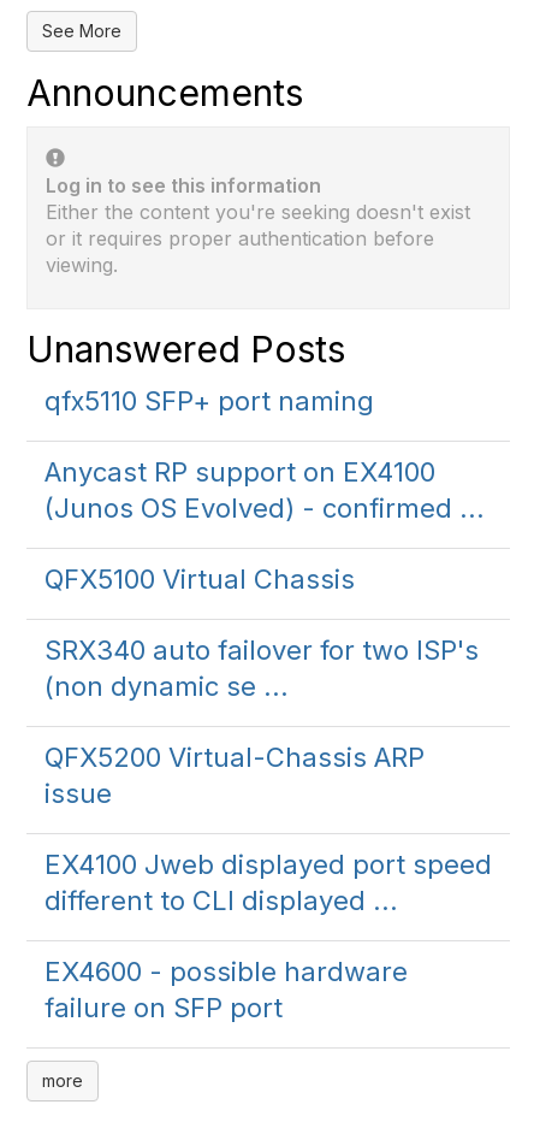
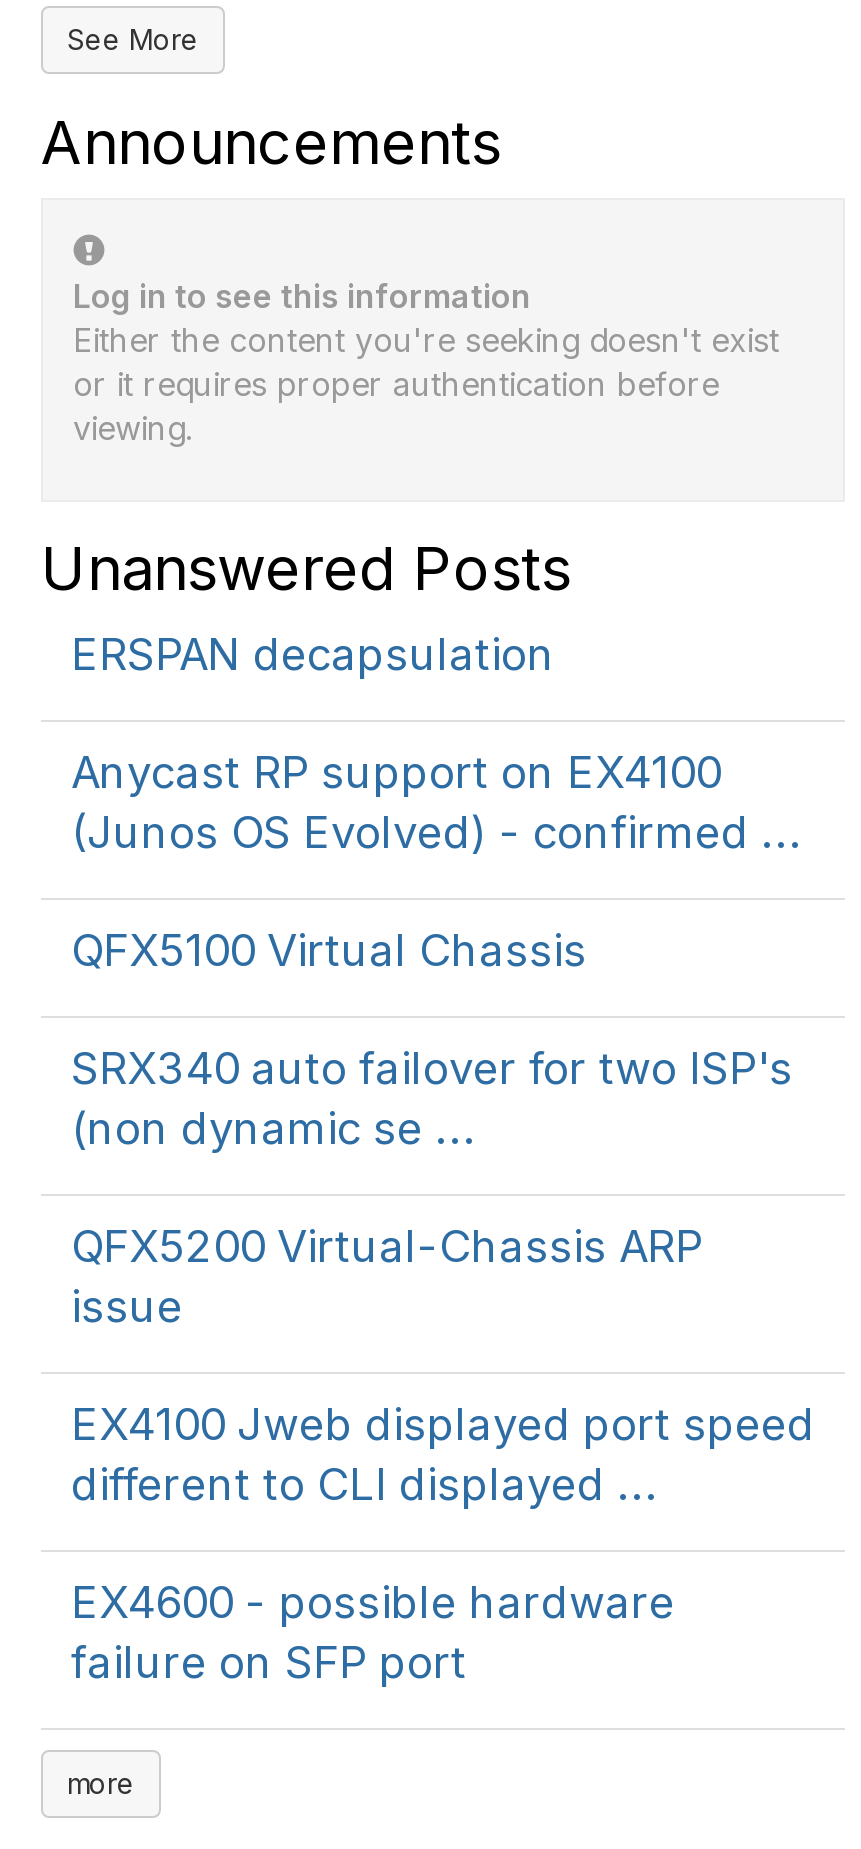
[44,385,374,417] qfx5110 SFP+ port naming -> [71,628,555,680] ERSPAN decapsulation

